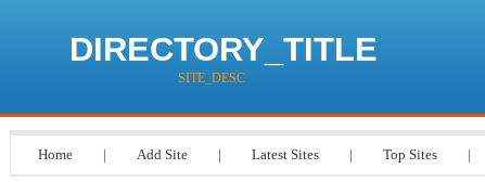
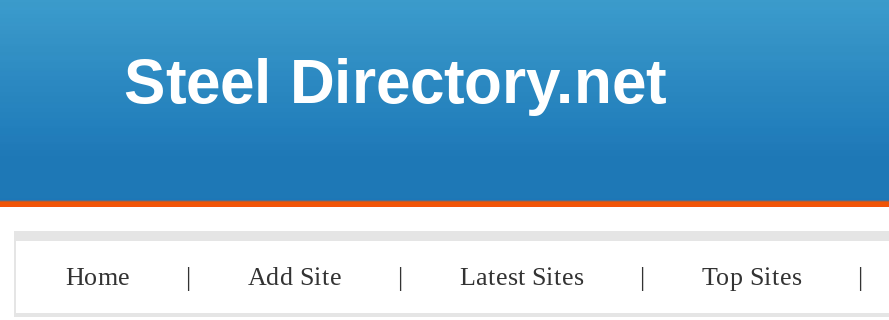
[69,30,378,86] DIRECTORY_TITLE | SITE_DESC -> [124,47,666,117] Steel Directory.net

